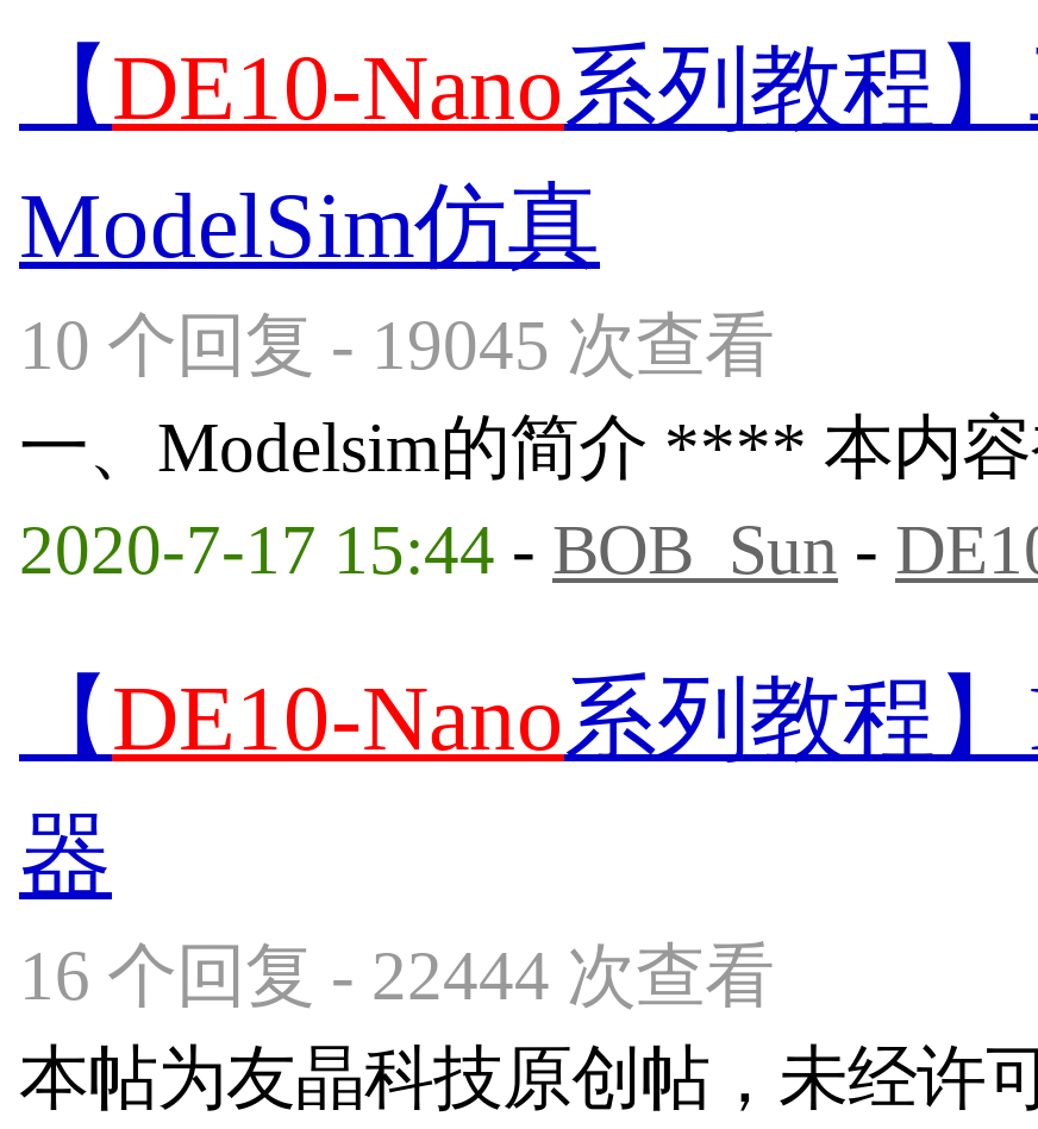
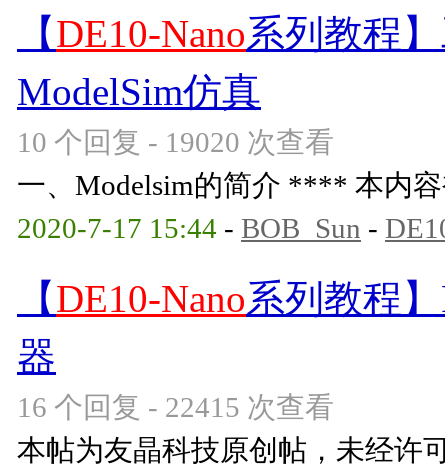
[19,307,774,383] 10 个回复 - 19045 次查看 -> [17,126,334,158] 10 个回复 - 19020 次查看
[19,937,774,1014] 16 个回复 - 22444 次查看 -> [17,391,334,423] 16 个回复 - 22415 次查看

